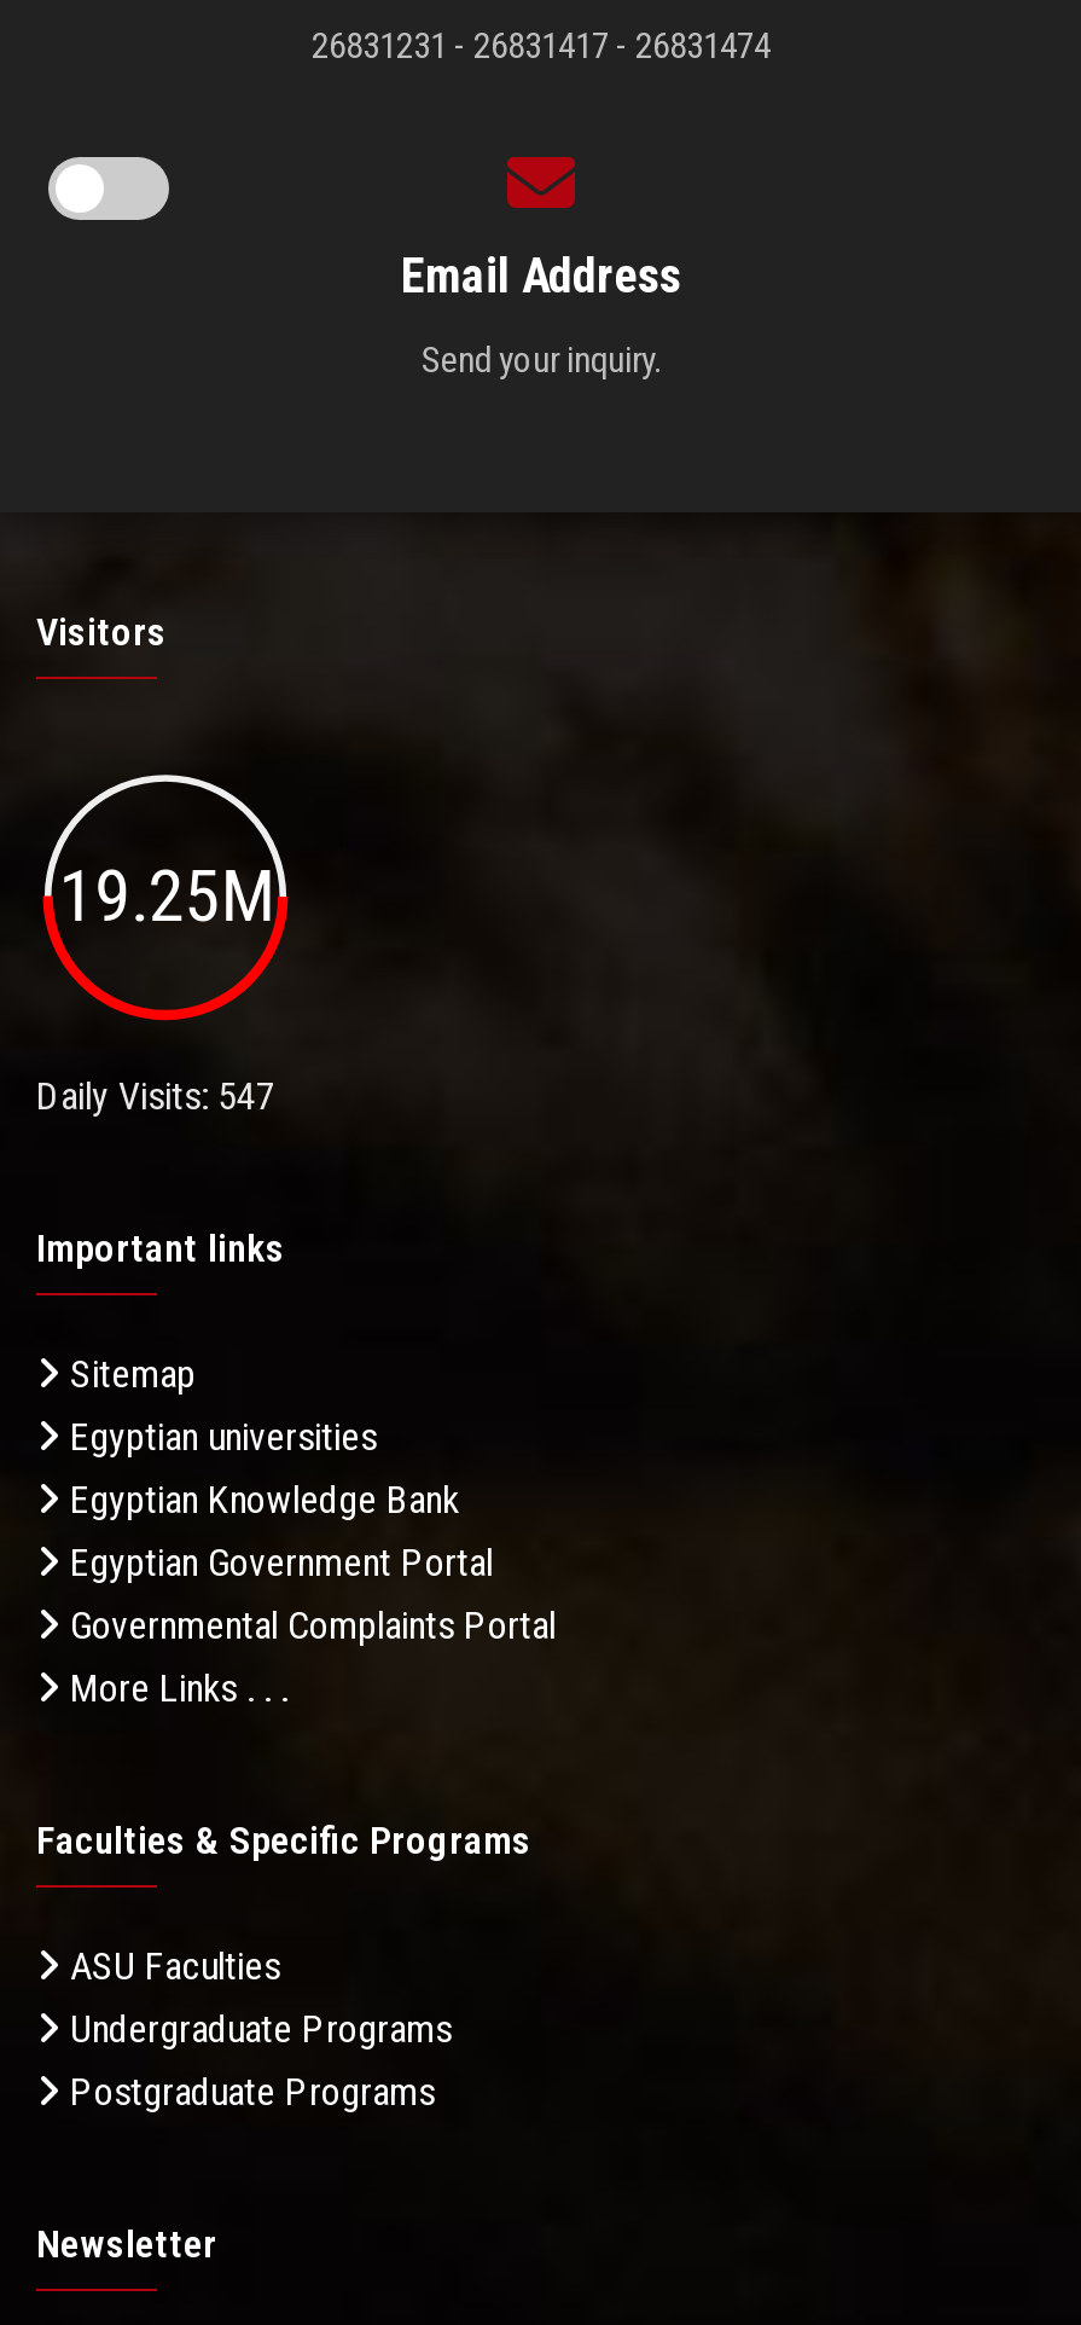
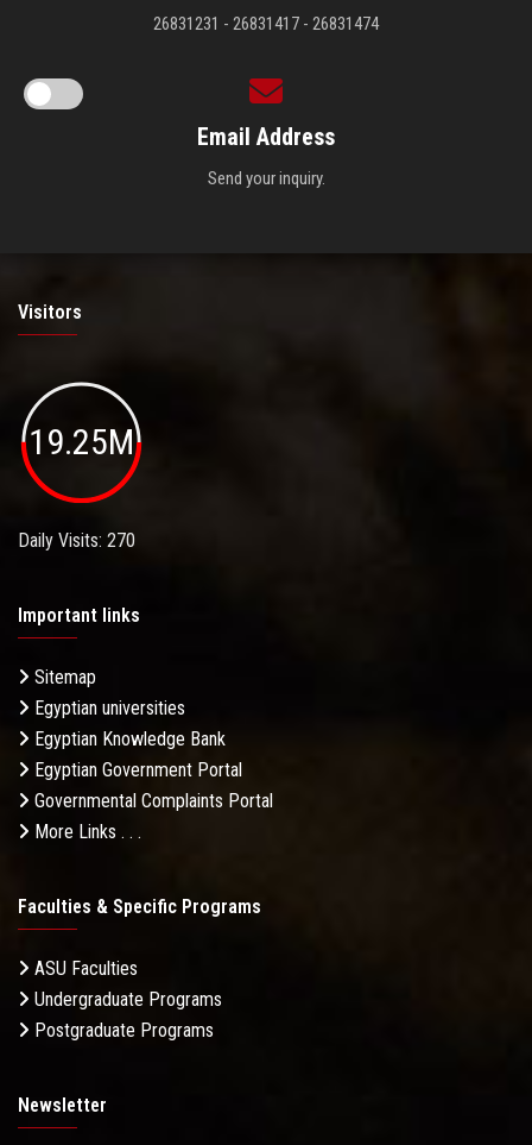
[36,1072,275,1118] Daily Visits: 547 -> [18,529,135,551] Daily Visits: 270

